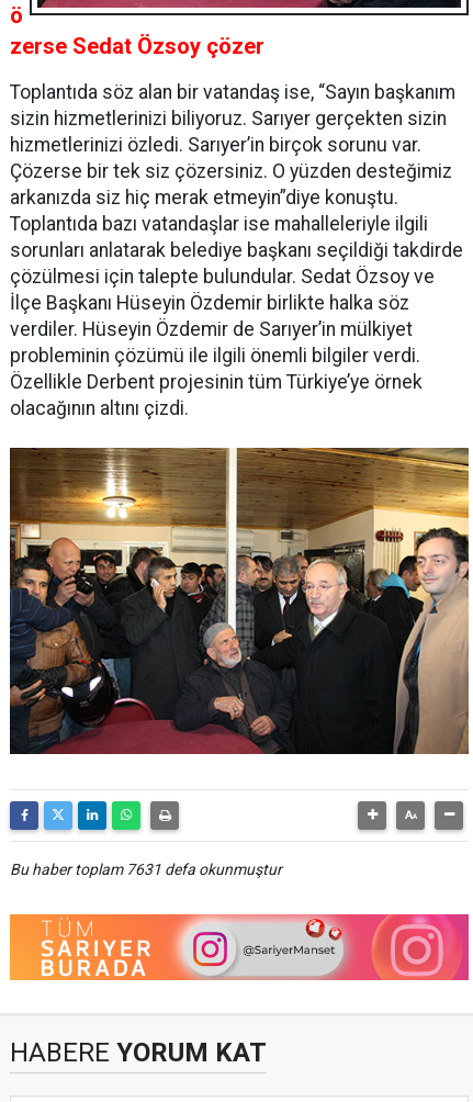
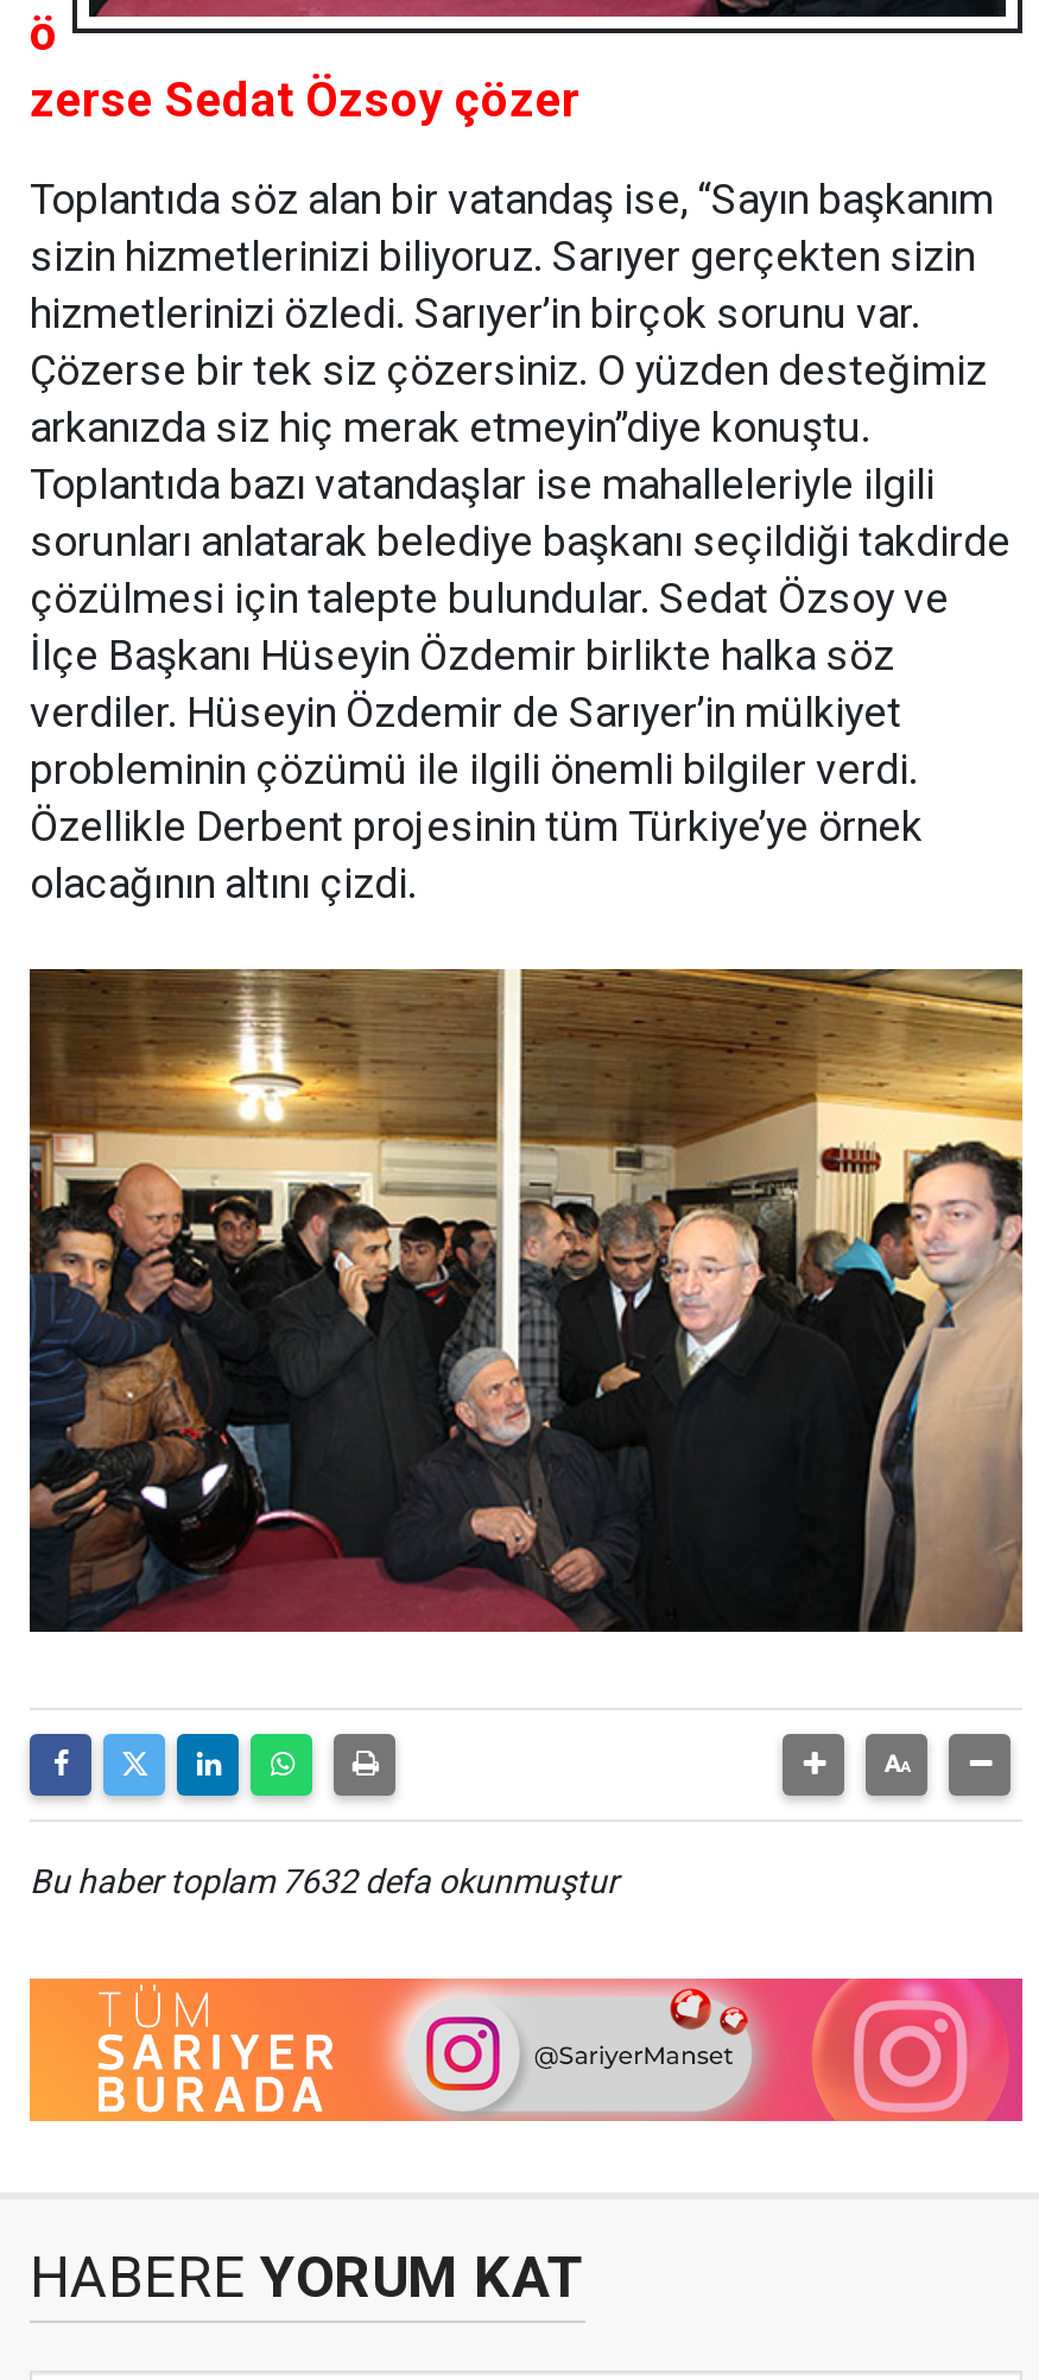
[10,860,282,878] Bu haber toplam 7631 defa okunmuştur -> [30,1862,619,1900] Bu haber toplam 7632 defa okunmuştur

